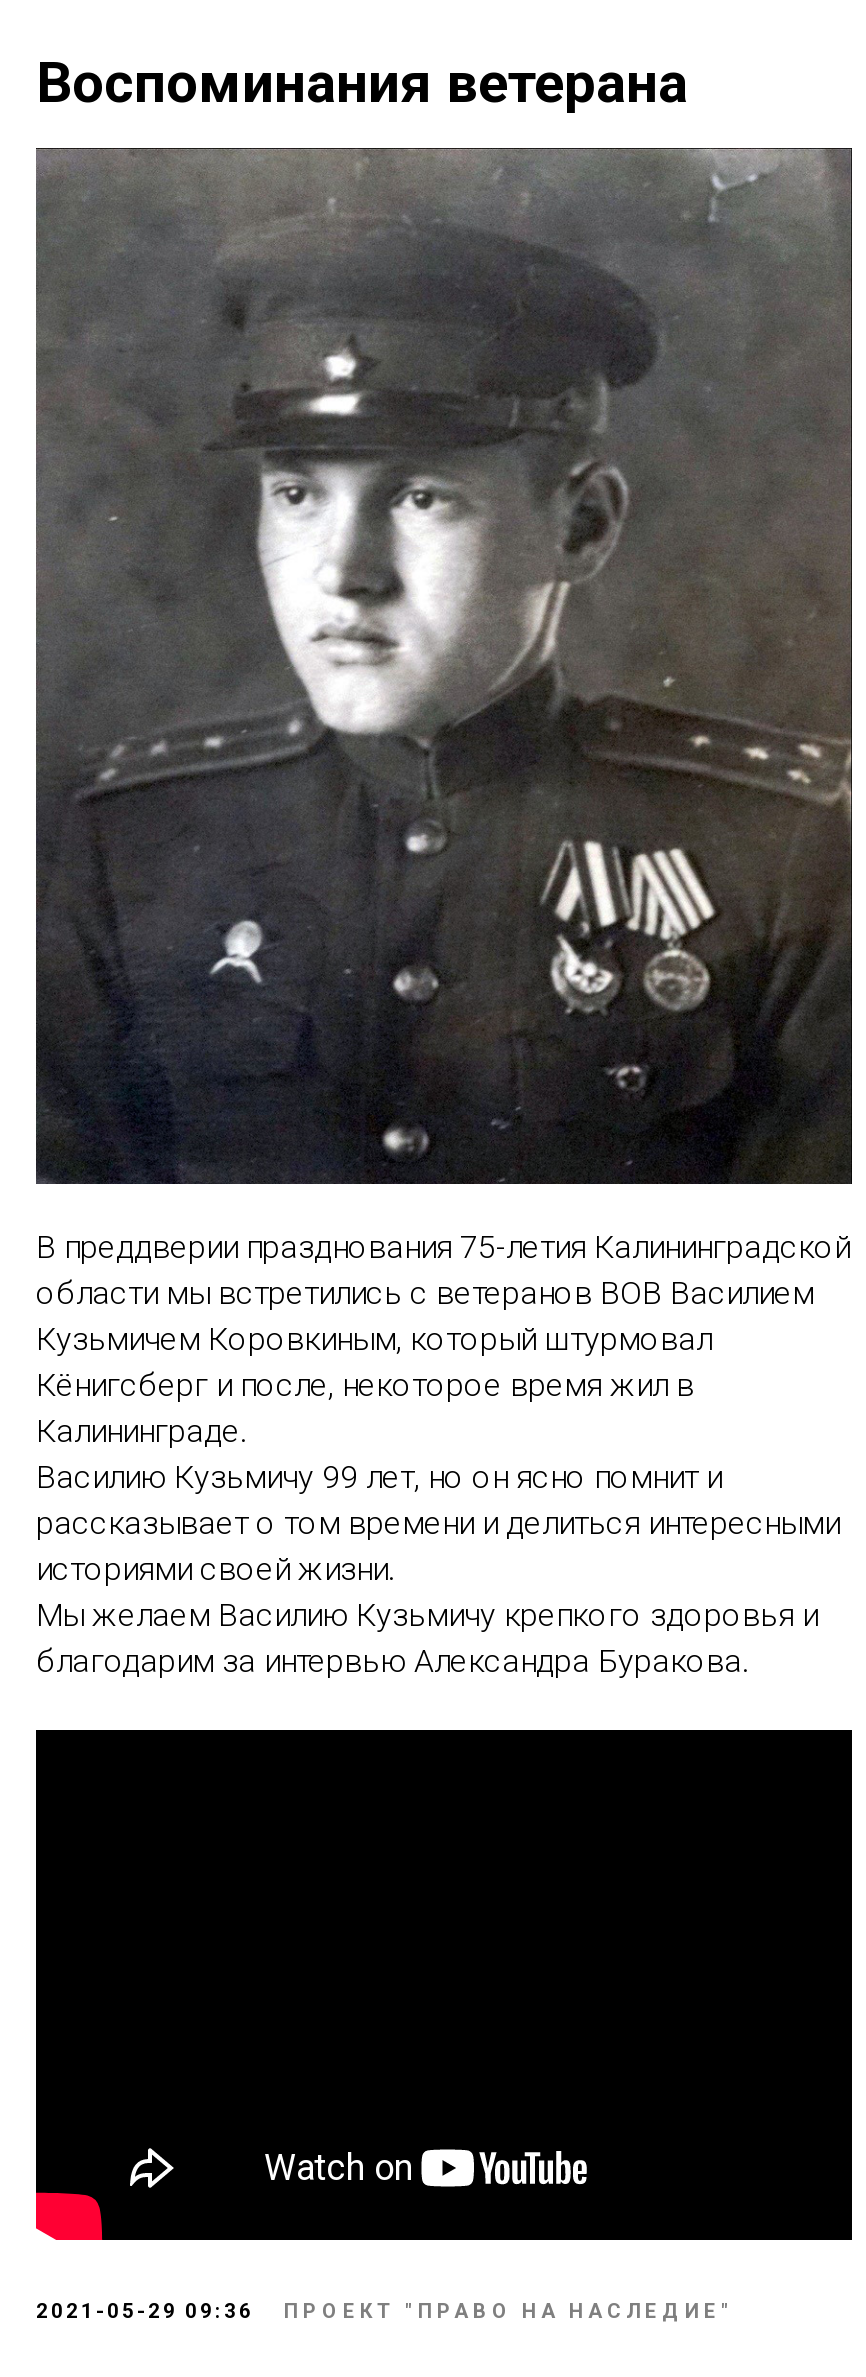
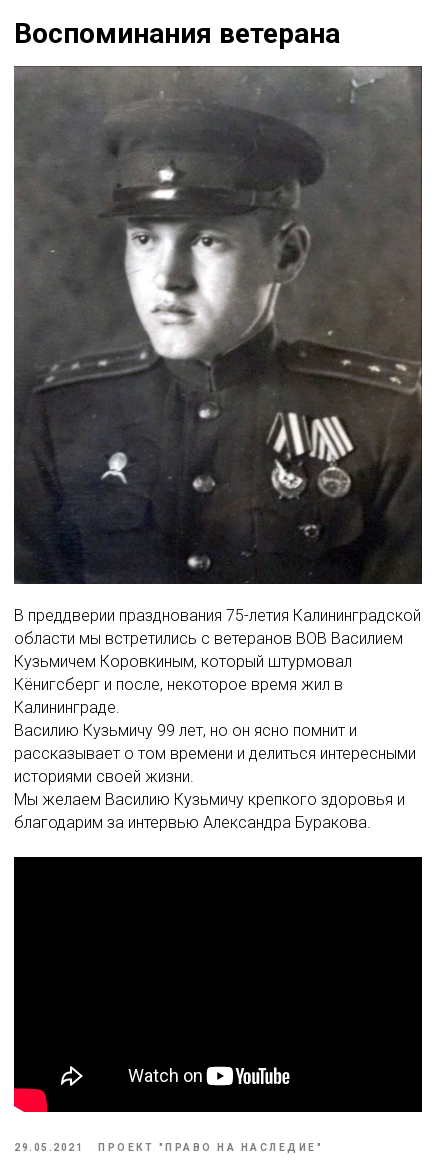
[36,2300,734,2322] 2021-05-29 09:36 ПРОЕКТ "ПРАВО НА НАСЛЕДИЕ" -> [14,1142,323,1153] 29.05.2021 ПРОЕКТ "ПРАВО НА НАСЛЕДИЕ"

